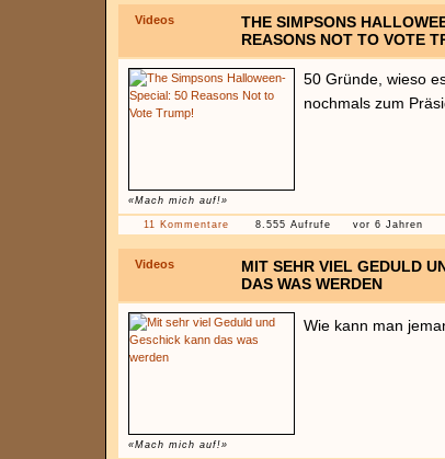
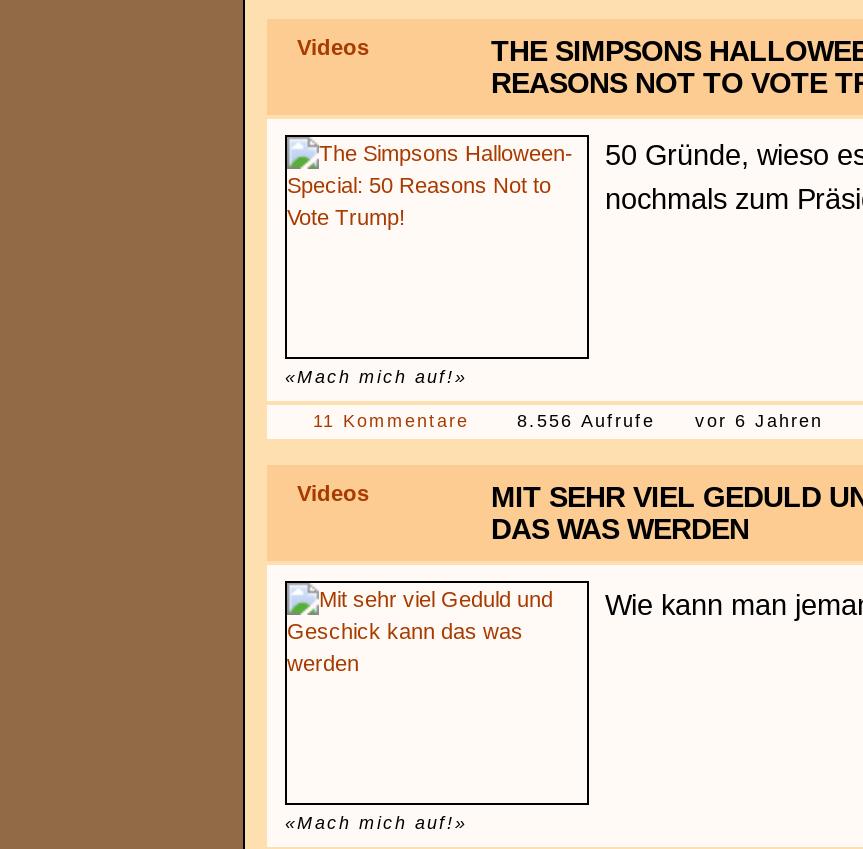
[255,219,423,230] 8.555 Aufrufe vor 6 Jahren -> [517,411,823,431] 8.556 Aufrufe vor 6 Jahren

